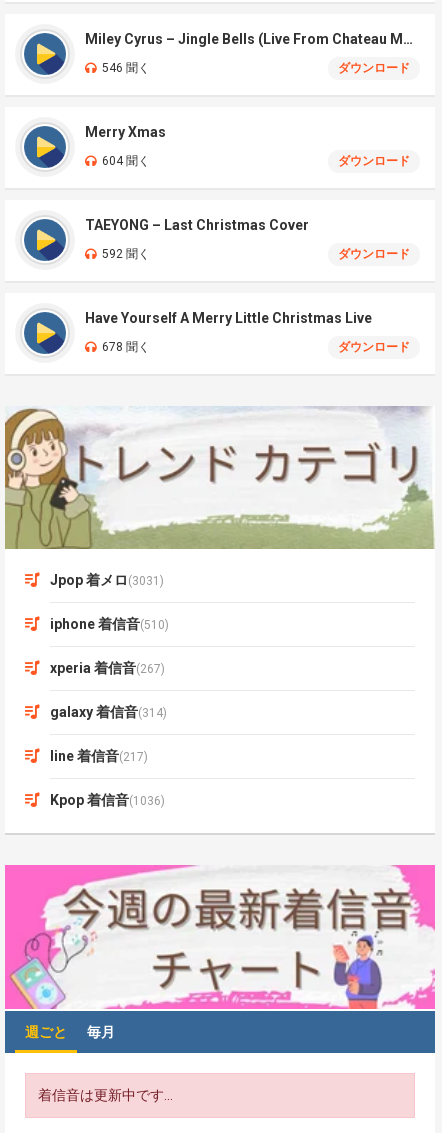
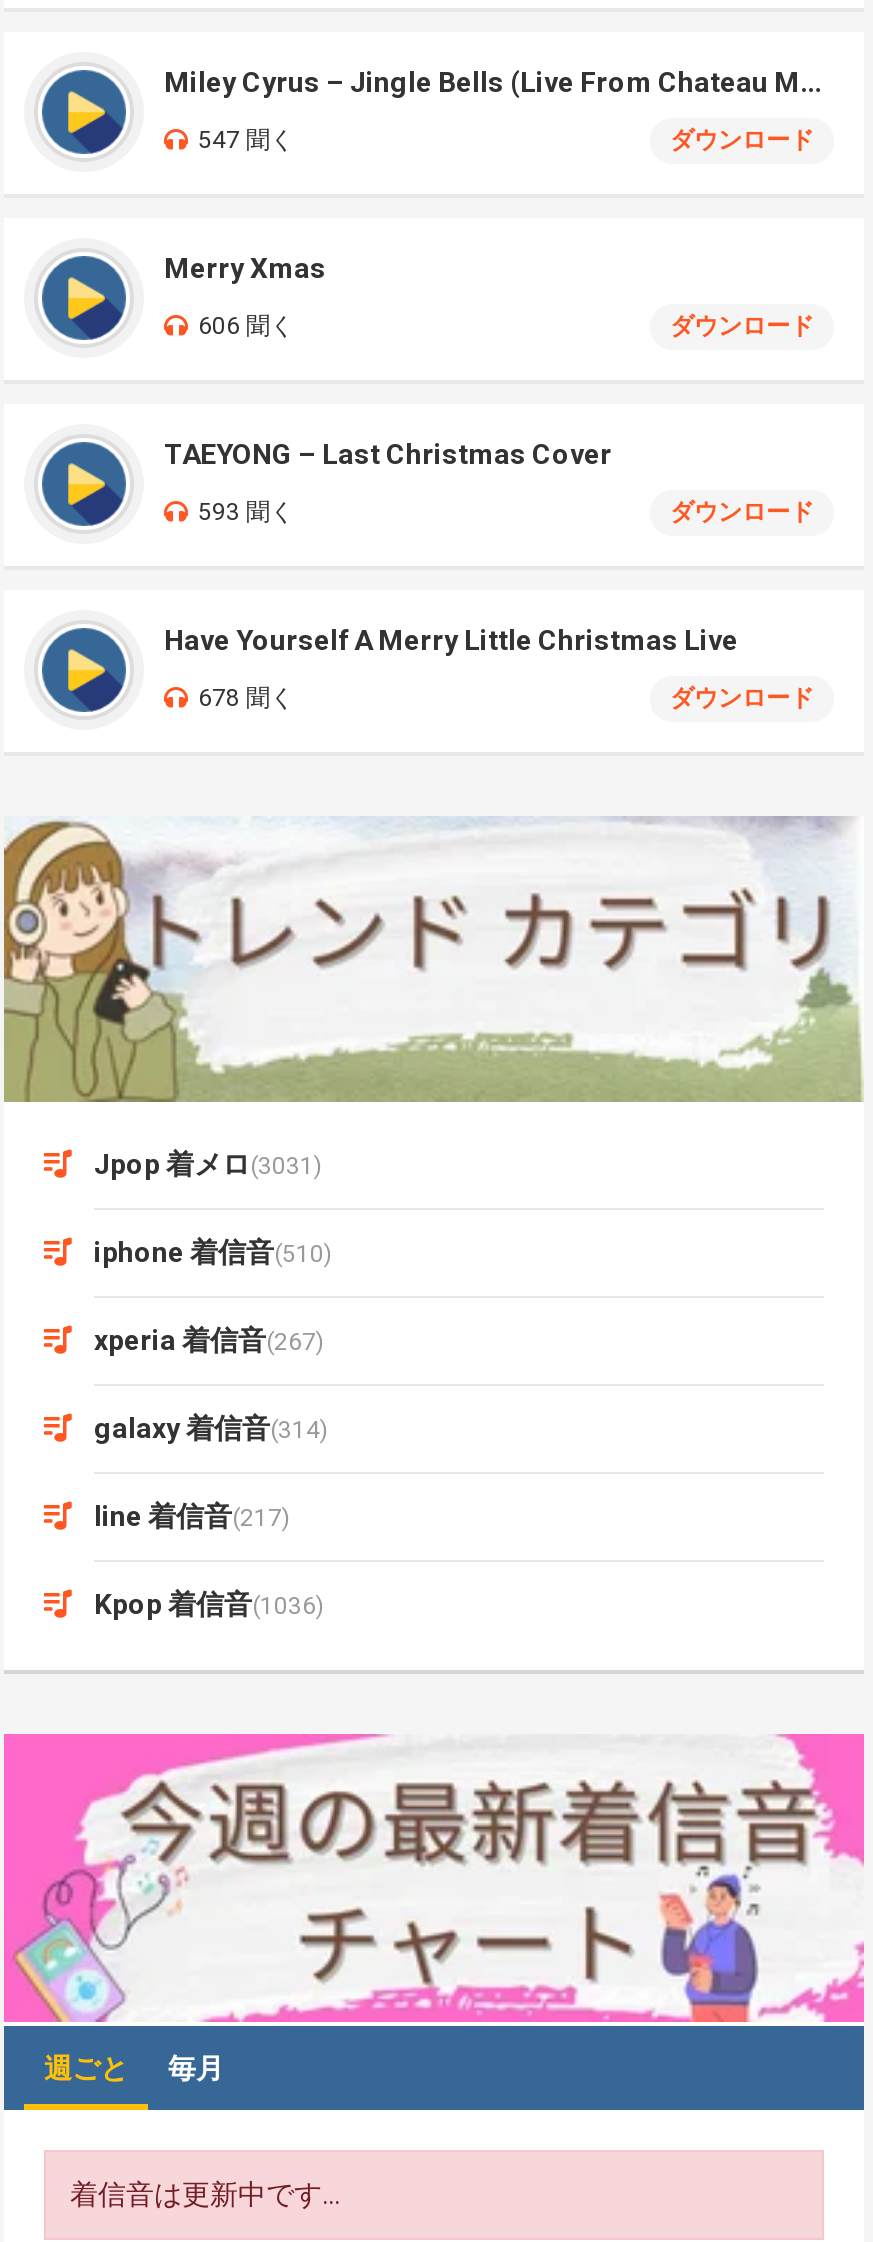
[102,61,150,75] 546 聞く -> [198,126,294,154] 547 聞く
[102,154,150,168] 604 聞く -> [198,312,294,340] 606 聞く
[102,247,150,261] 592 聞く -> [198,498,294,526] 593 聞く

